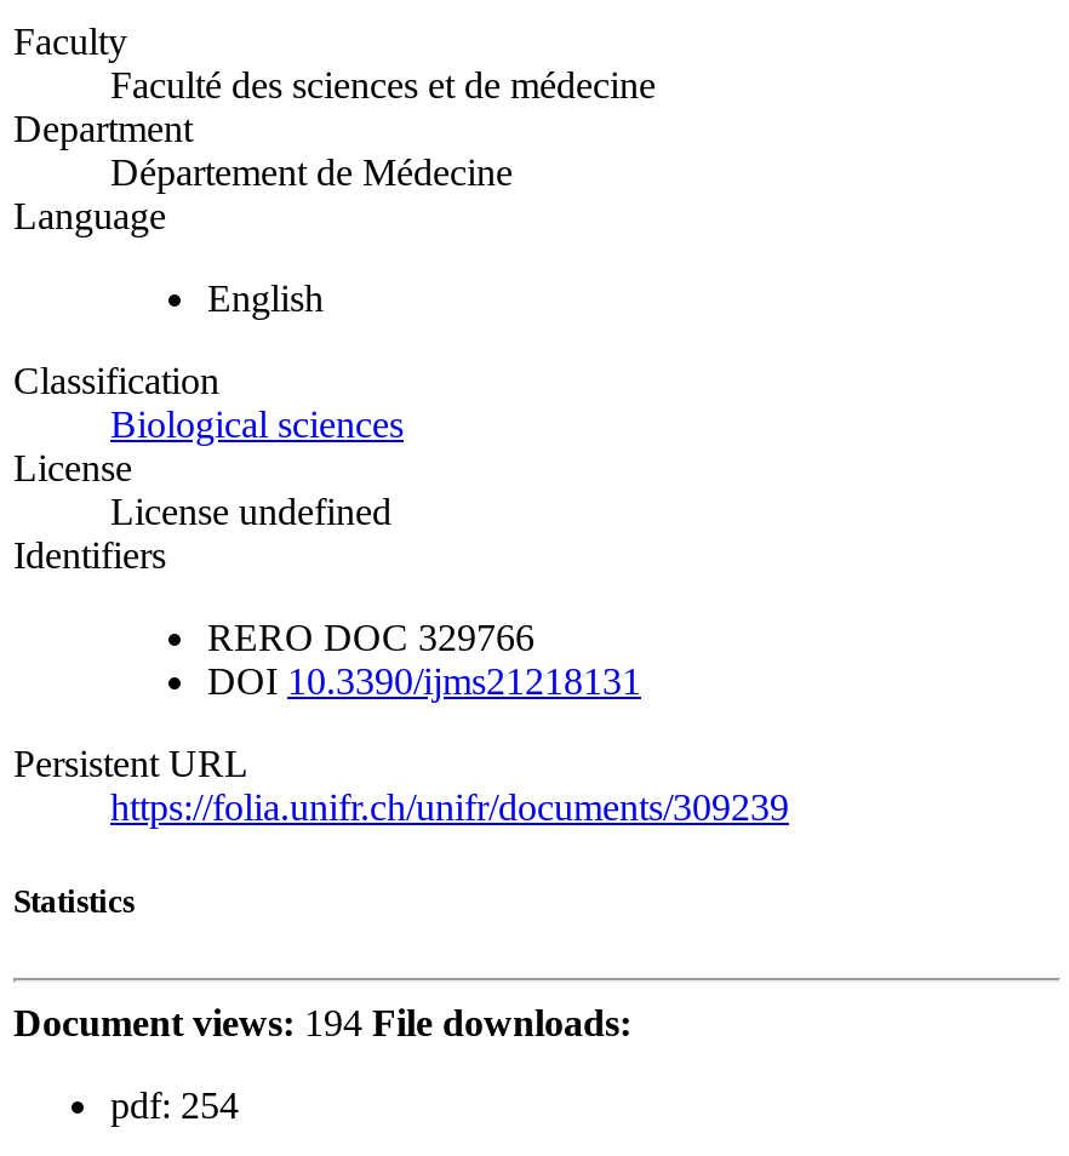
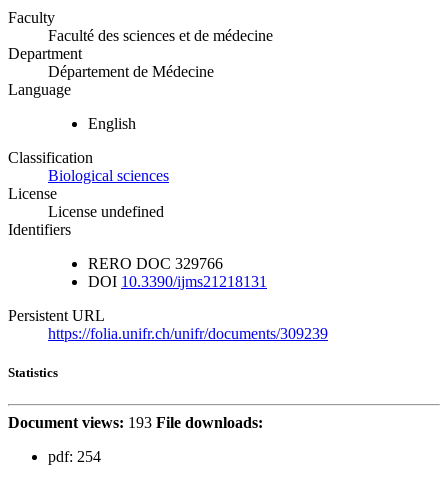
[13,1001,631,1042] Document views: 194 File downloads: -> [8,414,263,431] Document views: 193 File downloads:

